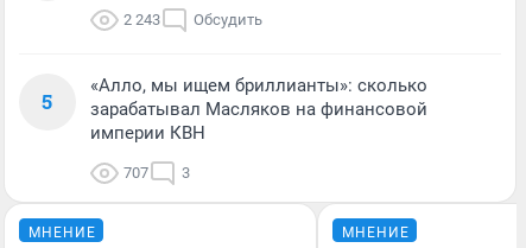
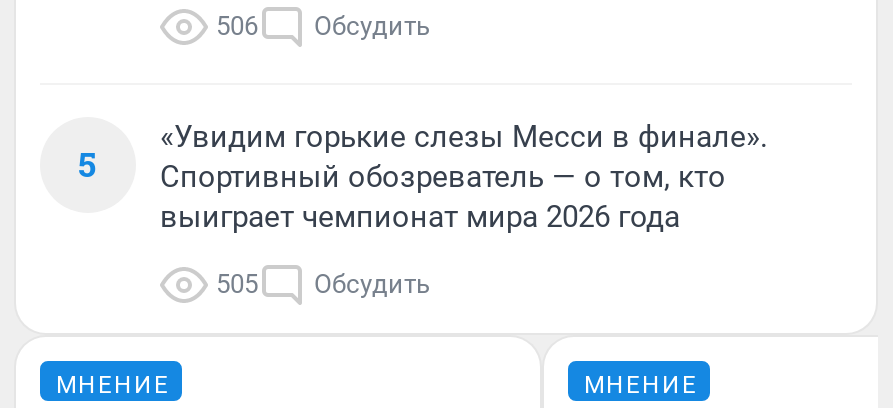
[123,10,262,28] 2 243 Обсудить -> [216,10,430,40] 506 Обсудить
[90,74,427,143] «Алло, мы ищем бриллианты»: сколько | зарабатывал Масляков на финансовой | империи КВН -> [160,118,768,234] «Увидим горькие слезы Месси в финале». | Спортивный обозреватель — о том, кто | выиграет чемпионат мира 2026 года
[123,163,190,181] 707 | 3 -> [216,268,430,298] 505 | Обсудить

